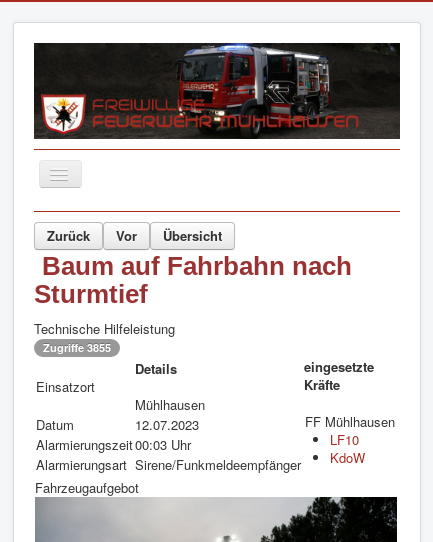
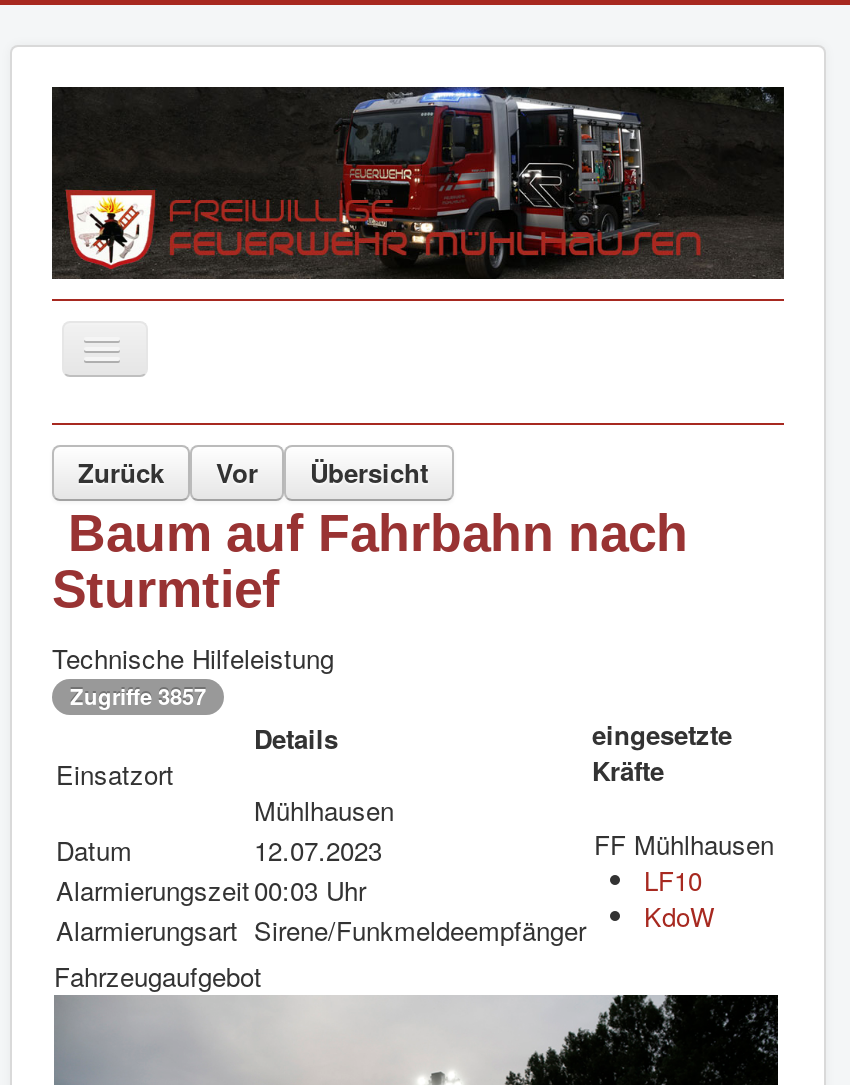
[43,340,111,355] Zugriffe 3855 -> [70,682,206,712] Zugriffe 3857

